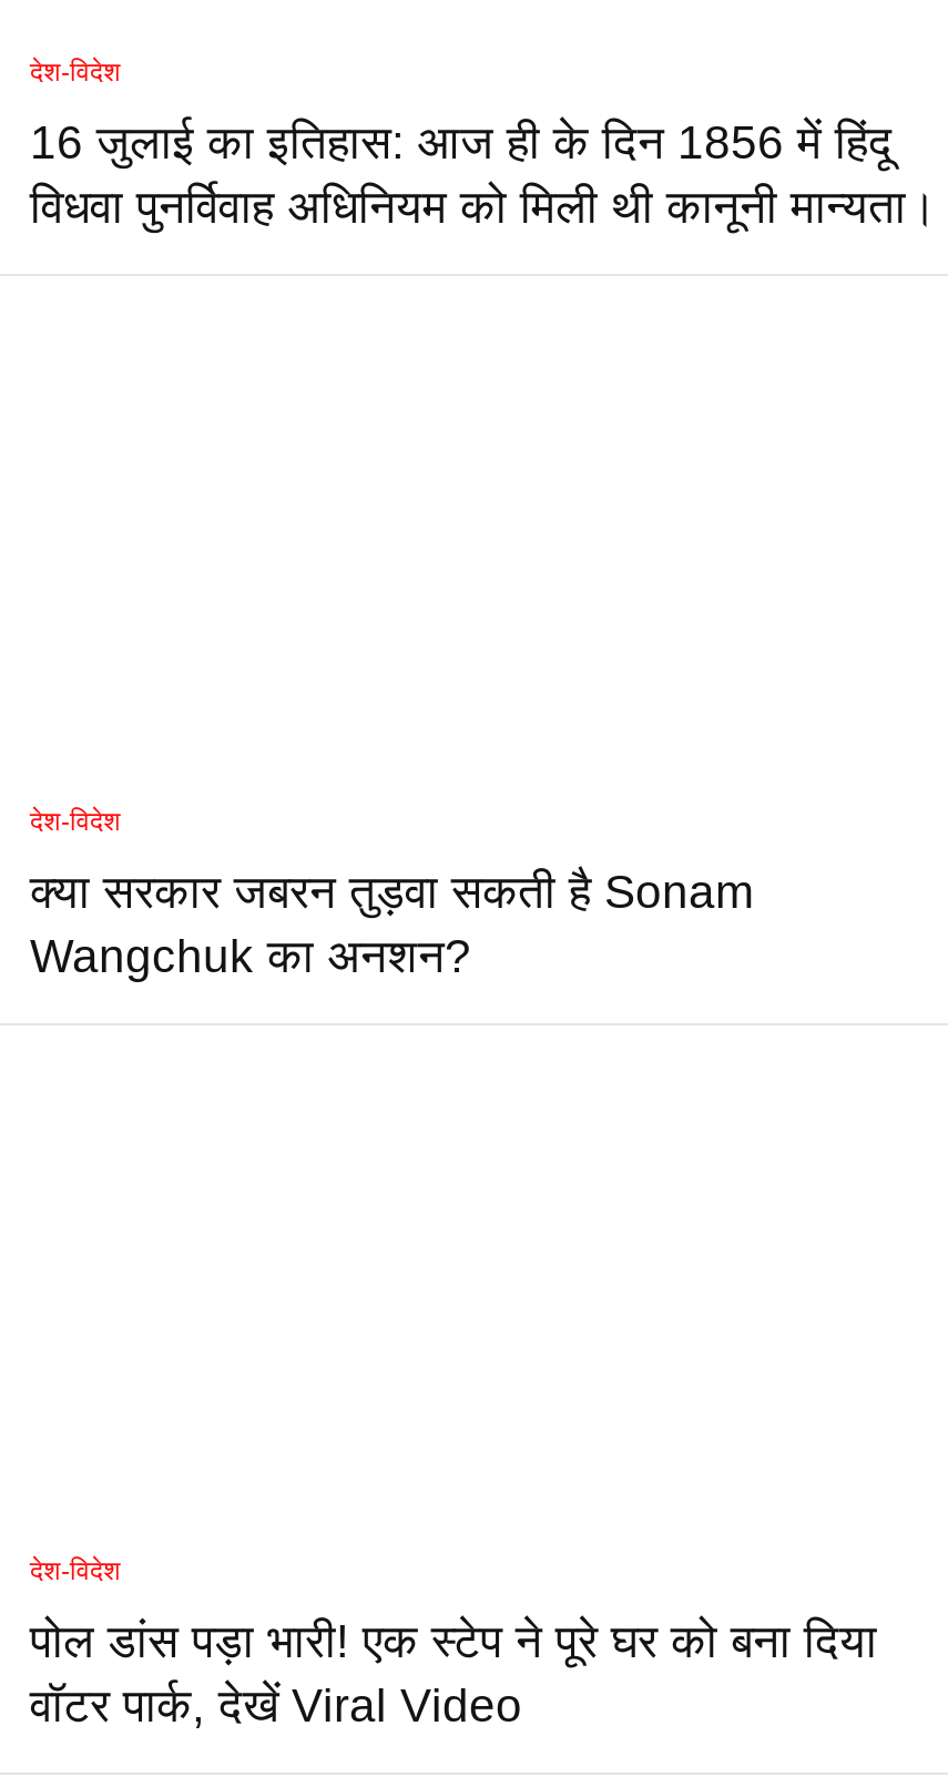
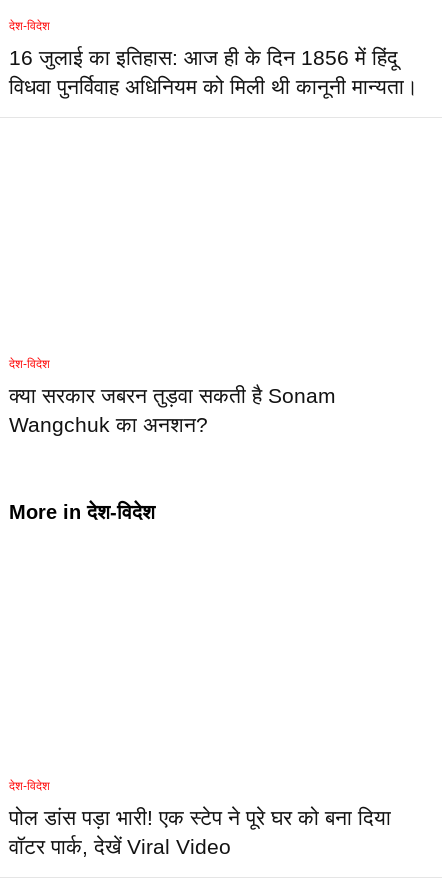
none -> [9,501,155,523] More in देश-विदेश

